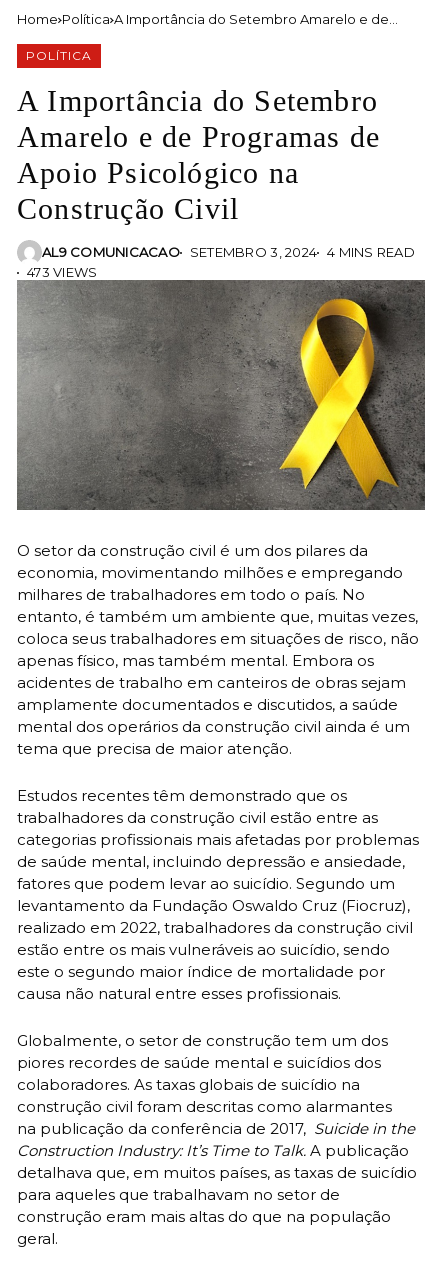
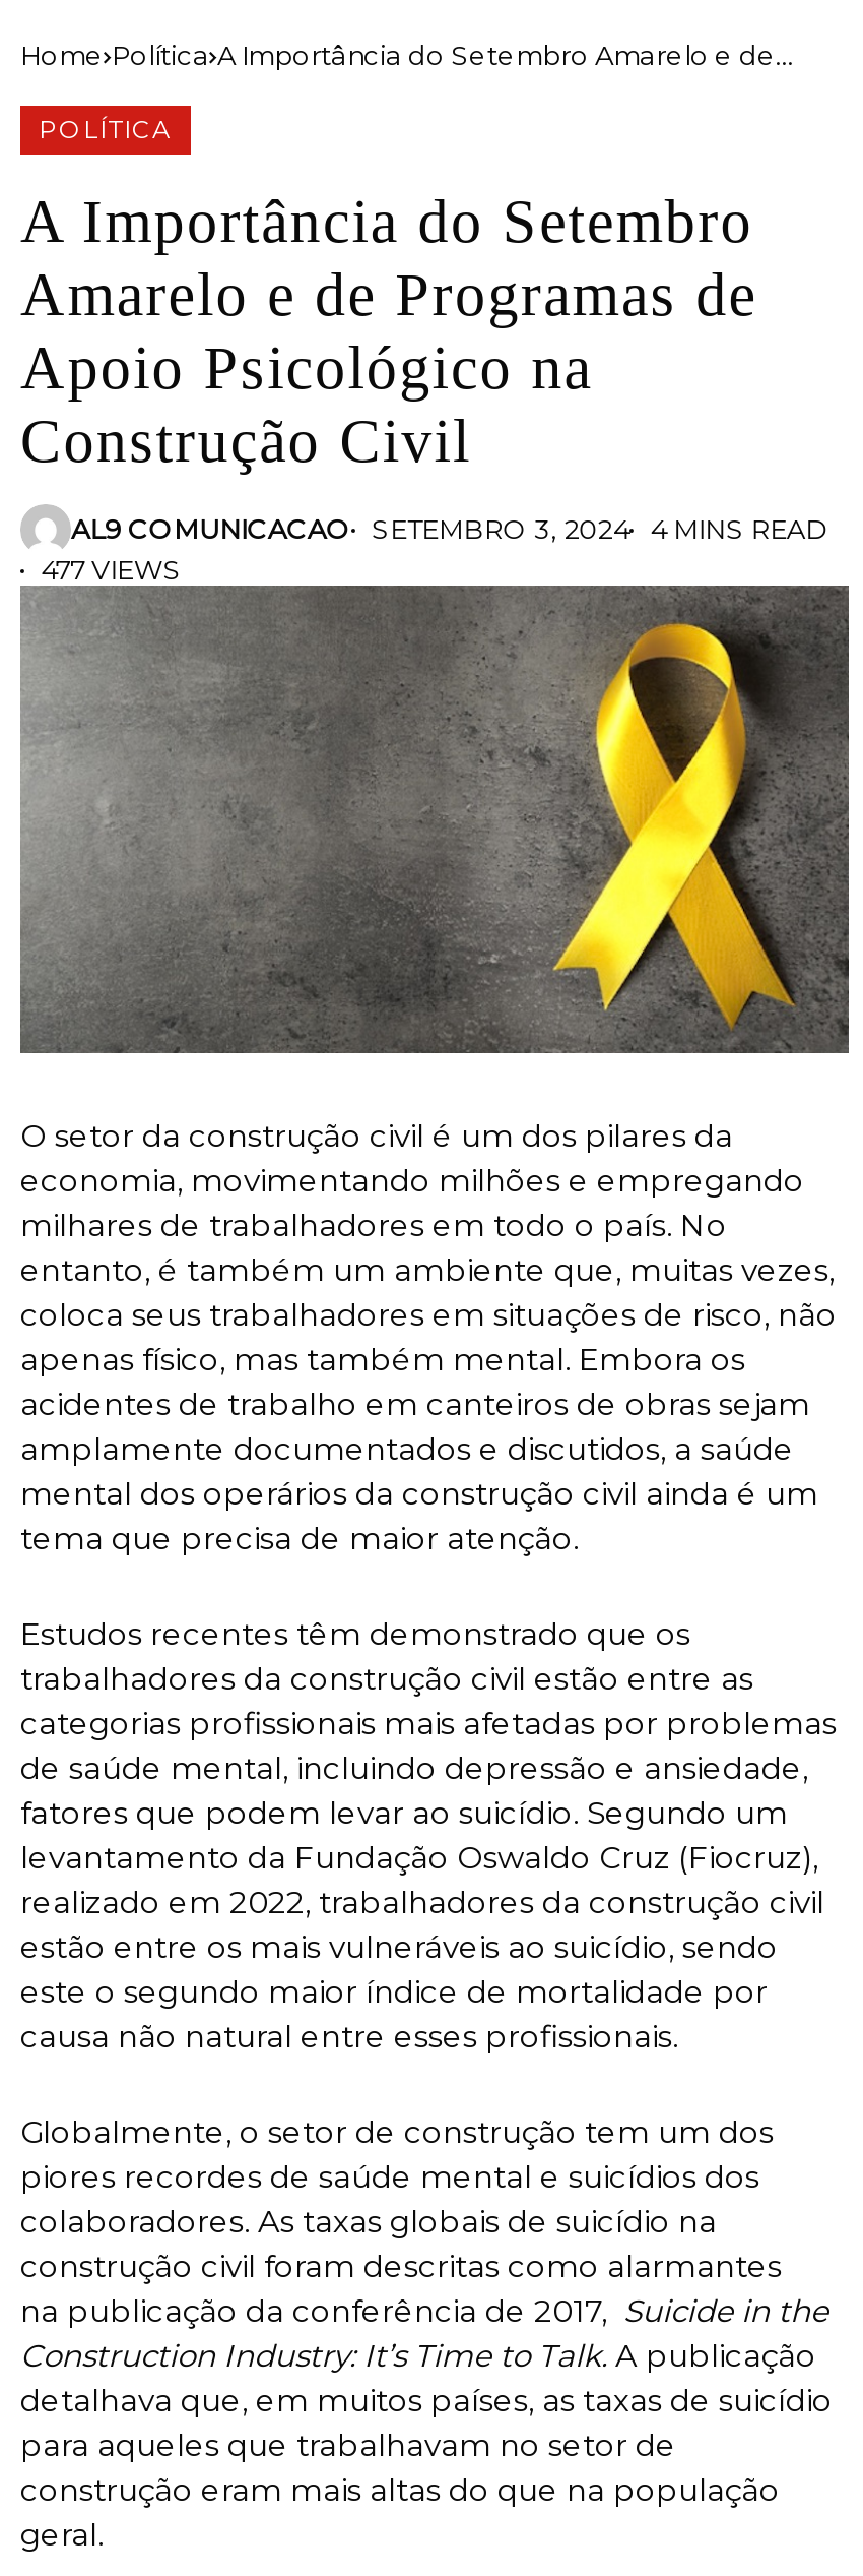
[27,264,97,280] 473 VIEWS -> [41,553,181,586] 477 VIEWS

